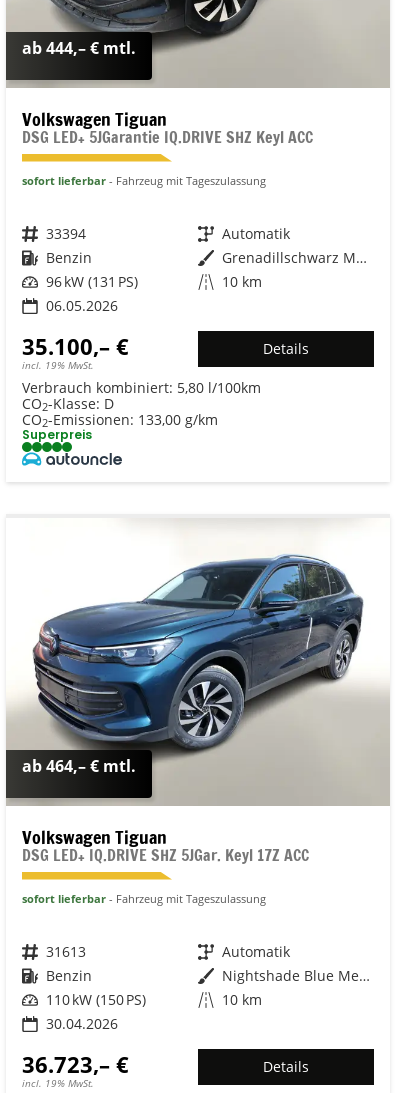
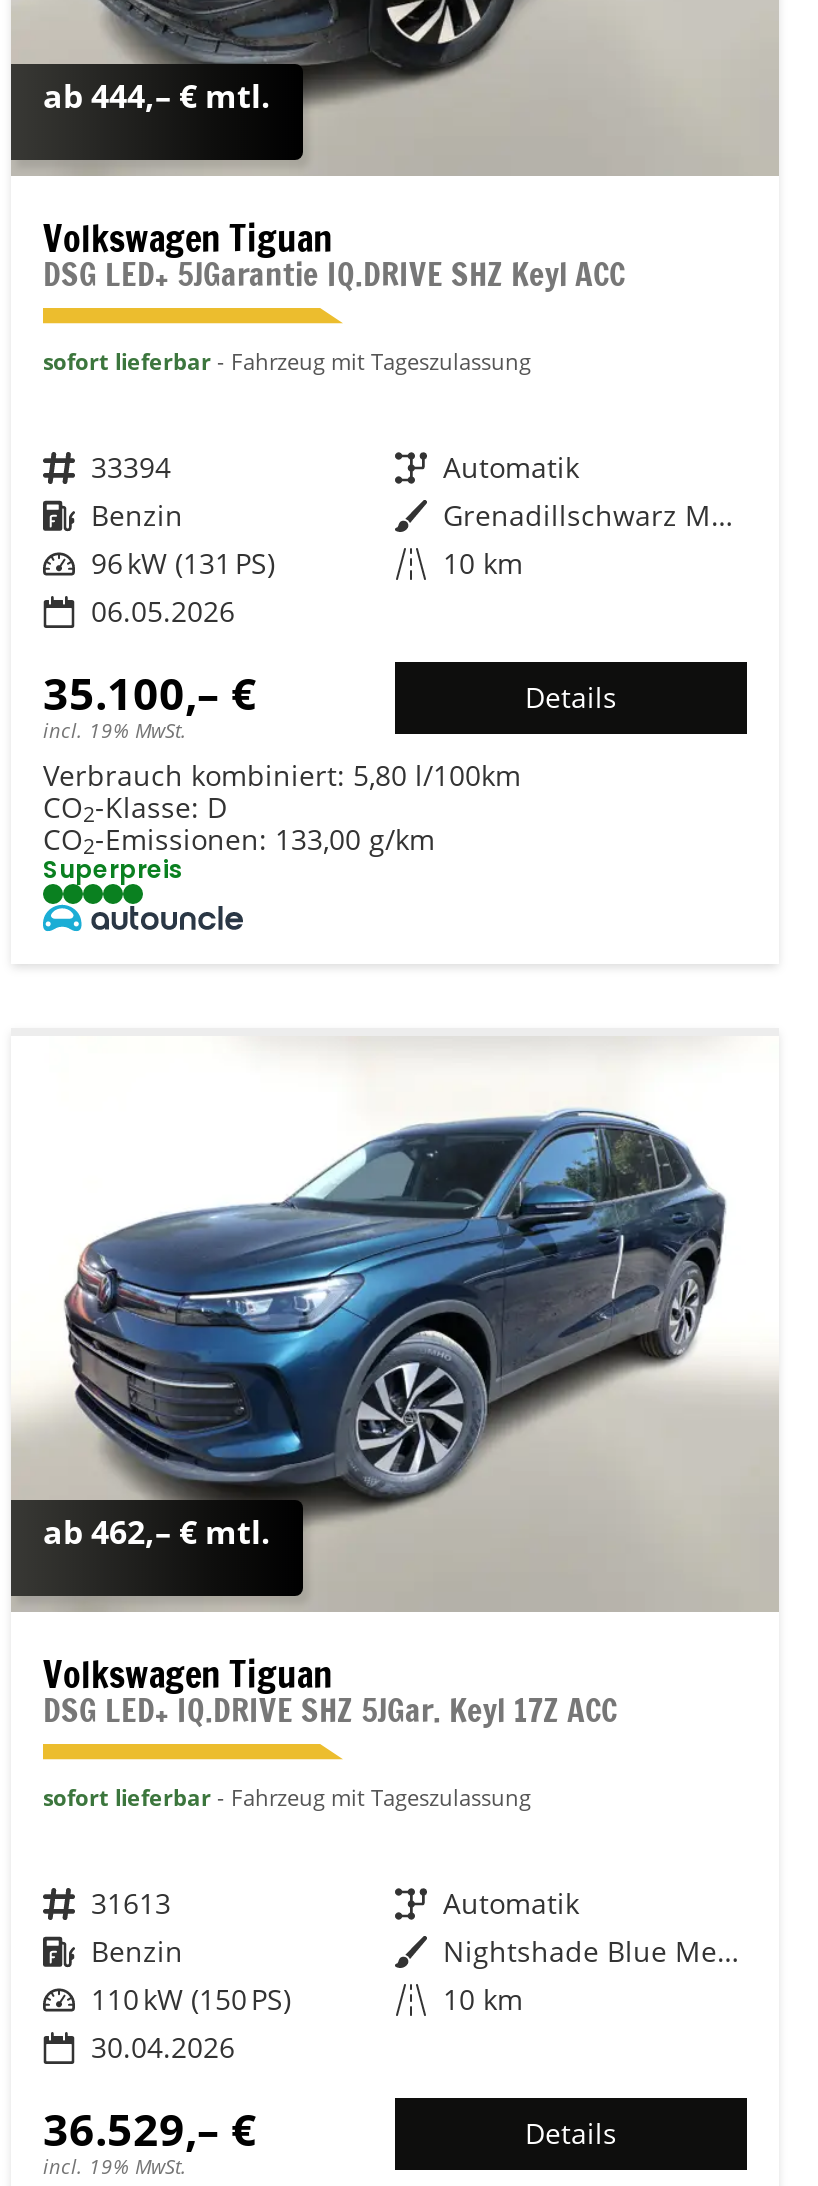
[22,755,136,777] ab 464,– € mtl. -> [43,1510,271,1554] ab 462,– € mtl.
[22,1049,129,1079] 36.723,– € -> [43,2097,257,2157] 36.529,– €

